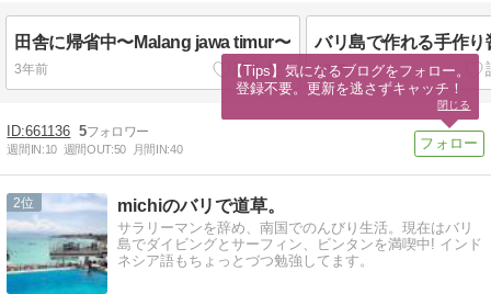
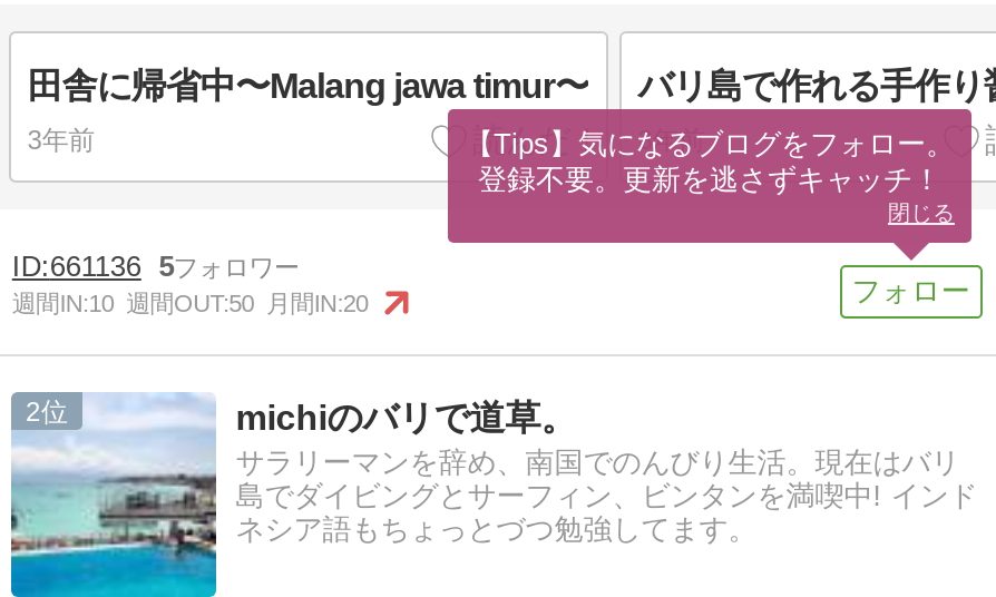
[7,143,182,156] 週間IN:10 週間OUT:50 月間IN:40 -> [12,291,368,317] 週間IN:10 週間OUT:50 月間IN:20

